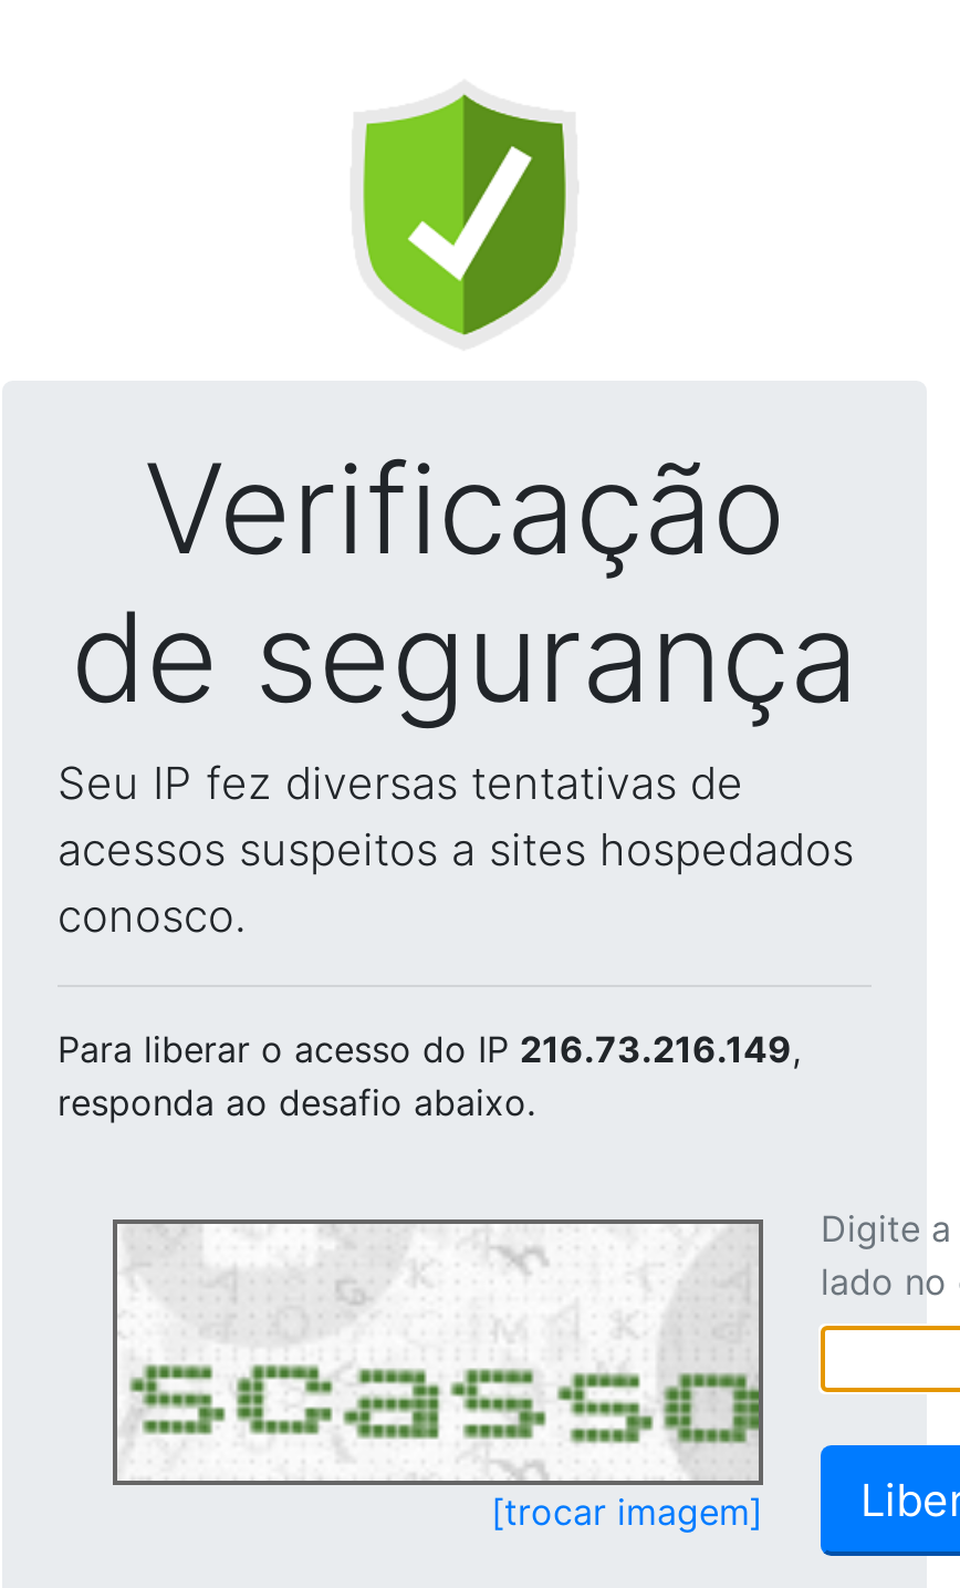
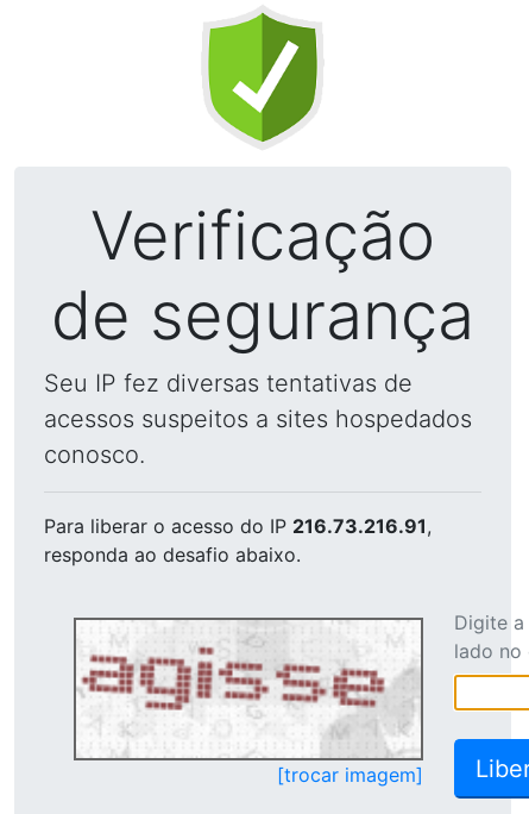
[58,1027,801,1071] Para liberar o acesso do IP 216.73.216.149, -> [44,514,432,538] Para liberar o acesso do IP 216.73.216.91,
[128,1231,761,1476] [image] -> [81,622,421,756] [image]

